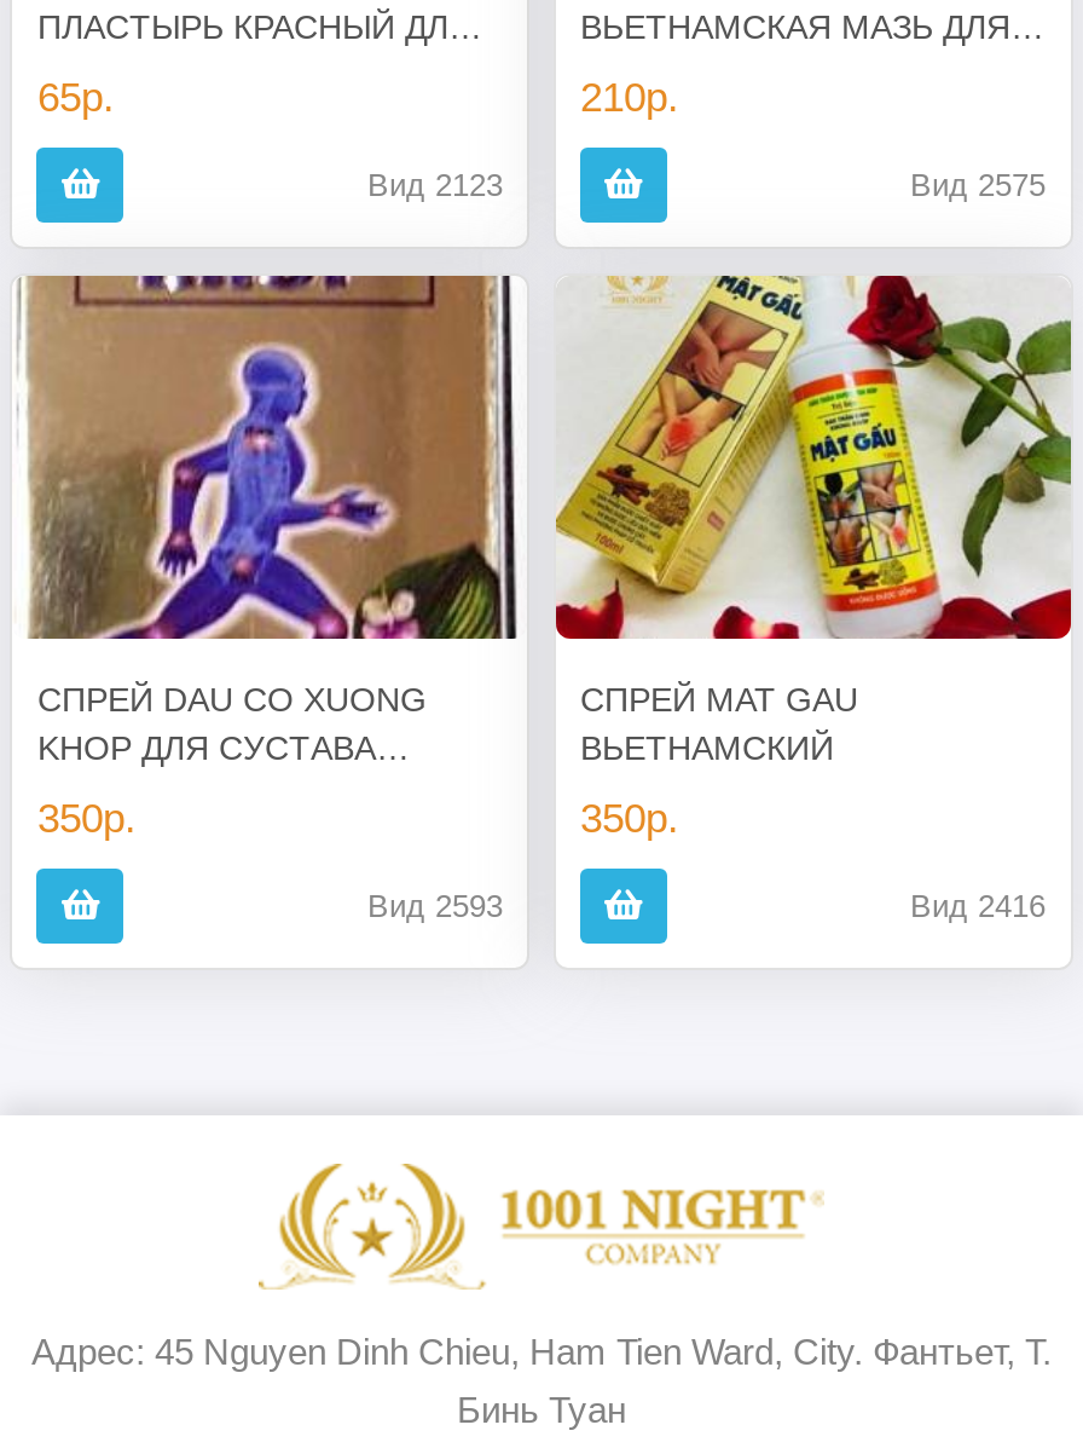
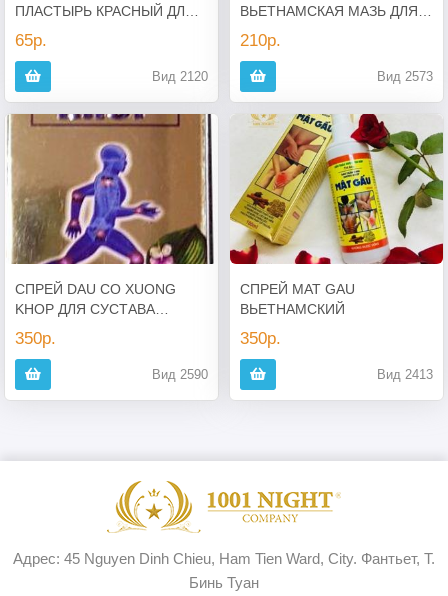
[367,166,503,203] Вид 2123 -> [152,69,208,84] Вид 2120
[910,166,1046,203] Вид 2575 -> [376,69,432,84] Вид 2573
[367,887,503,924] Вид 2593 -> [152,367,208,382] Вид 2590
[910,887,1046,924] Вид 2416 -> [376,367,432,382] Вид 2413

